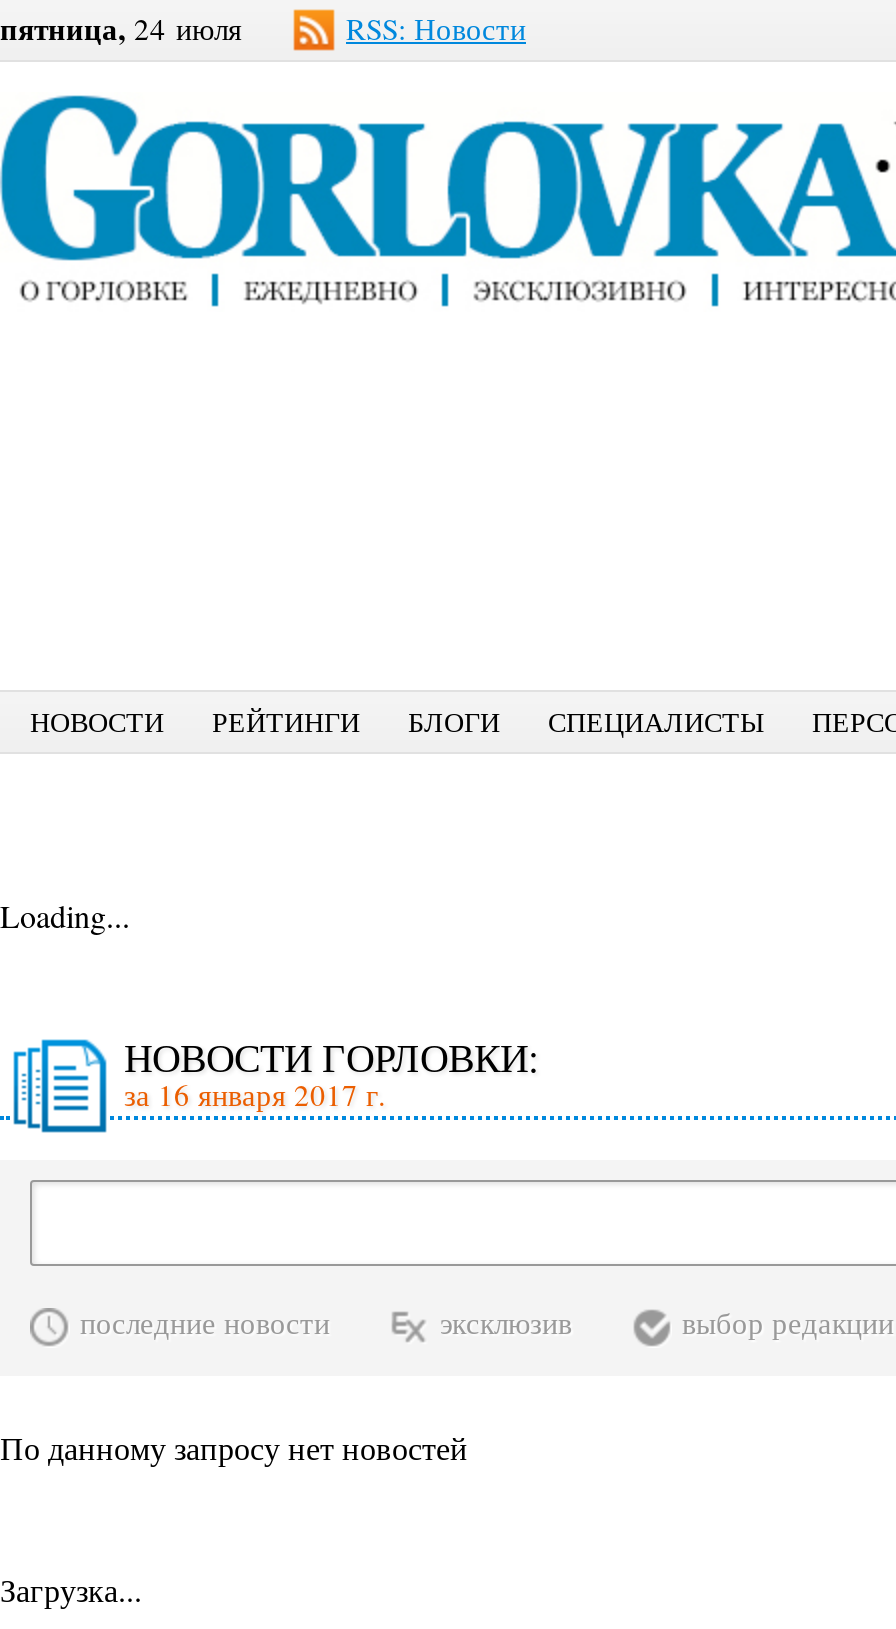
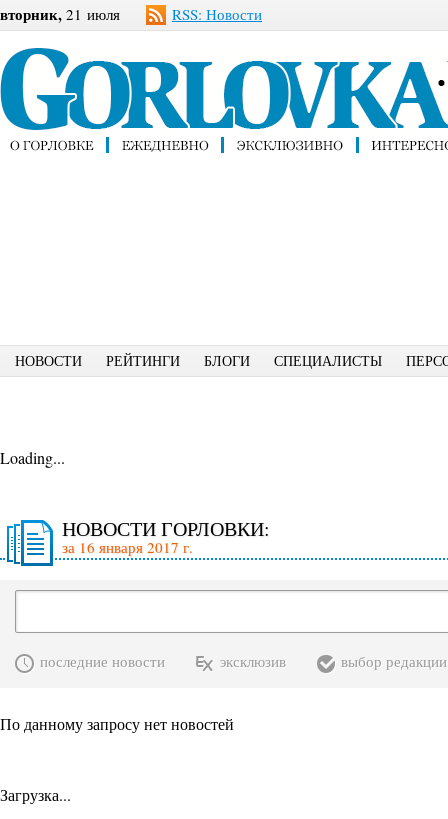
[0,6,242,50] пятница, 24 июля -> [0,3,120,25] вторник, 21 июля

